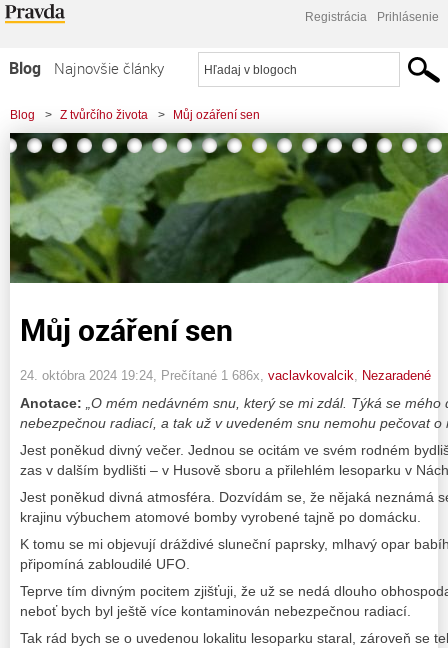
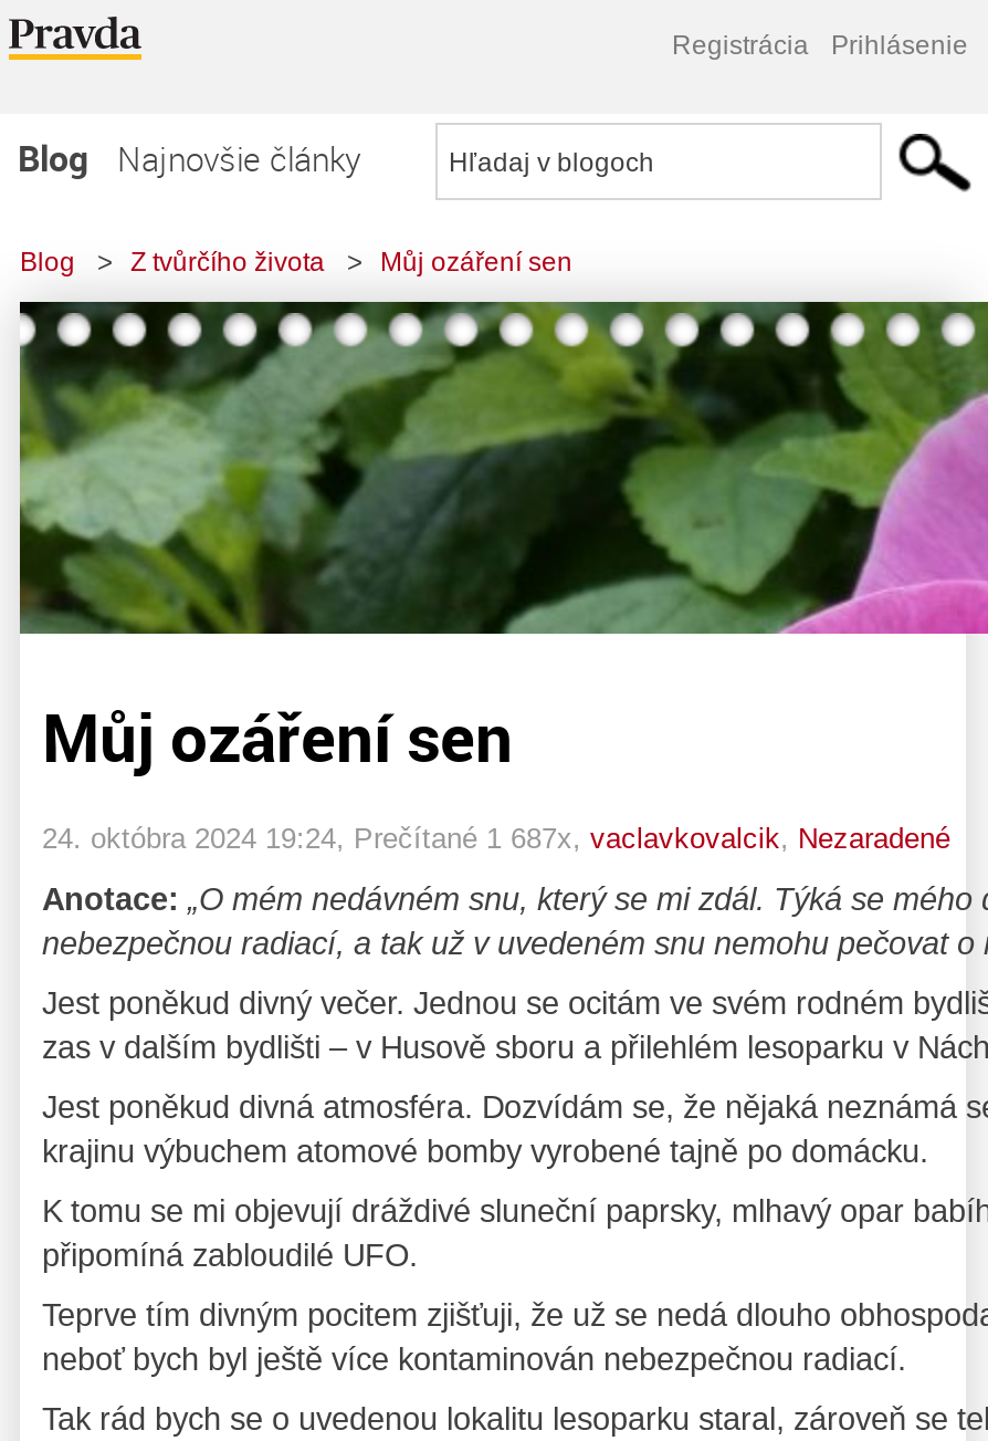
[20,367,431,382] 24. októbra 2024 19:24, Prečítané 1 686x, vaclavkovalcik, Nezaradené -> [42,821,950,854] 24. októbra 2024 19:24, Prečítané 1 687x, vaclavkovalcik, Nezaradené

